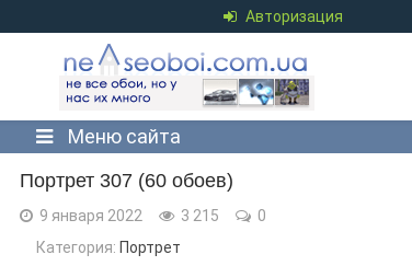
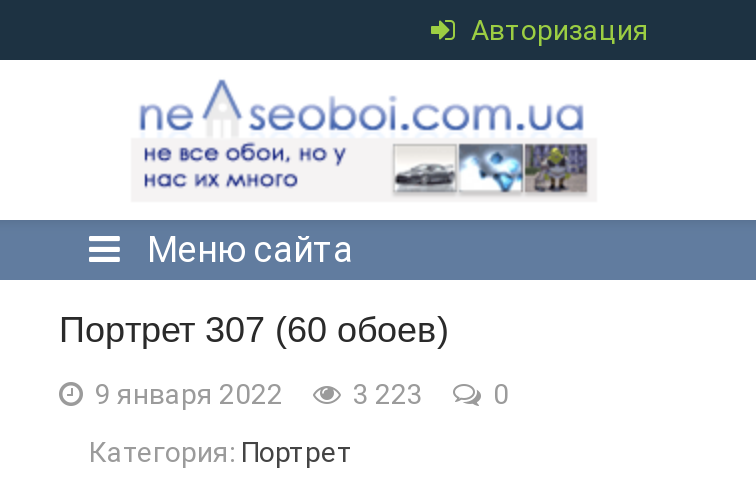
[36,207,266,224] 9 января 2022 3 215 0 -> [89,378,509,410] 9 января 2022 3 223 0

